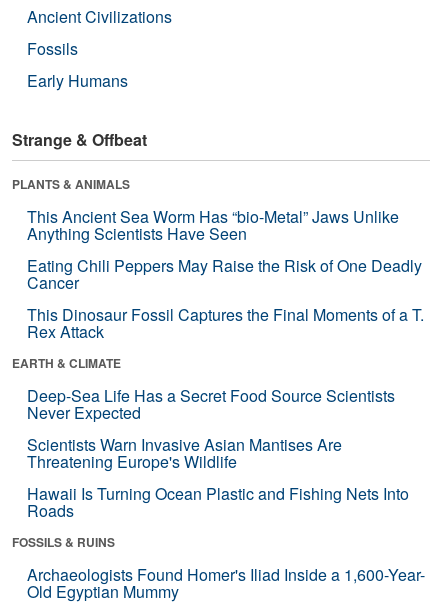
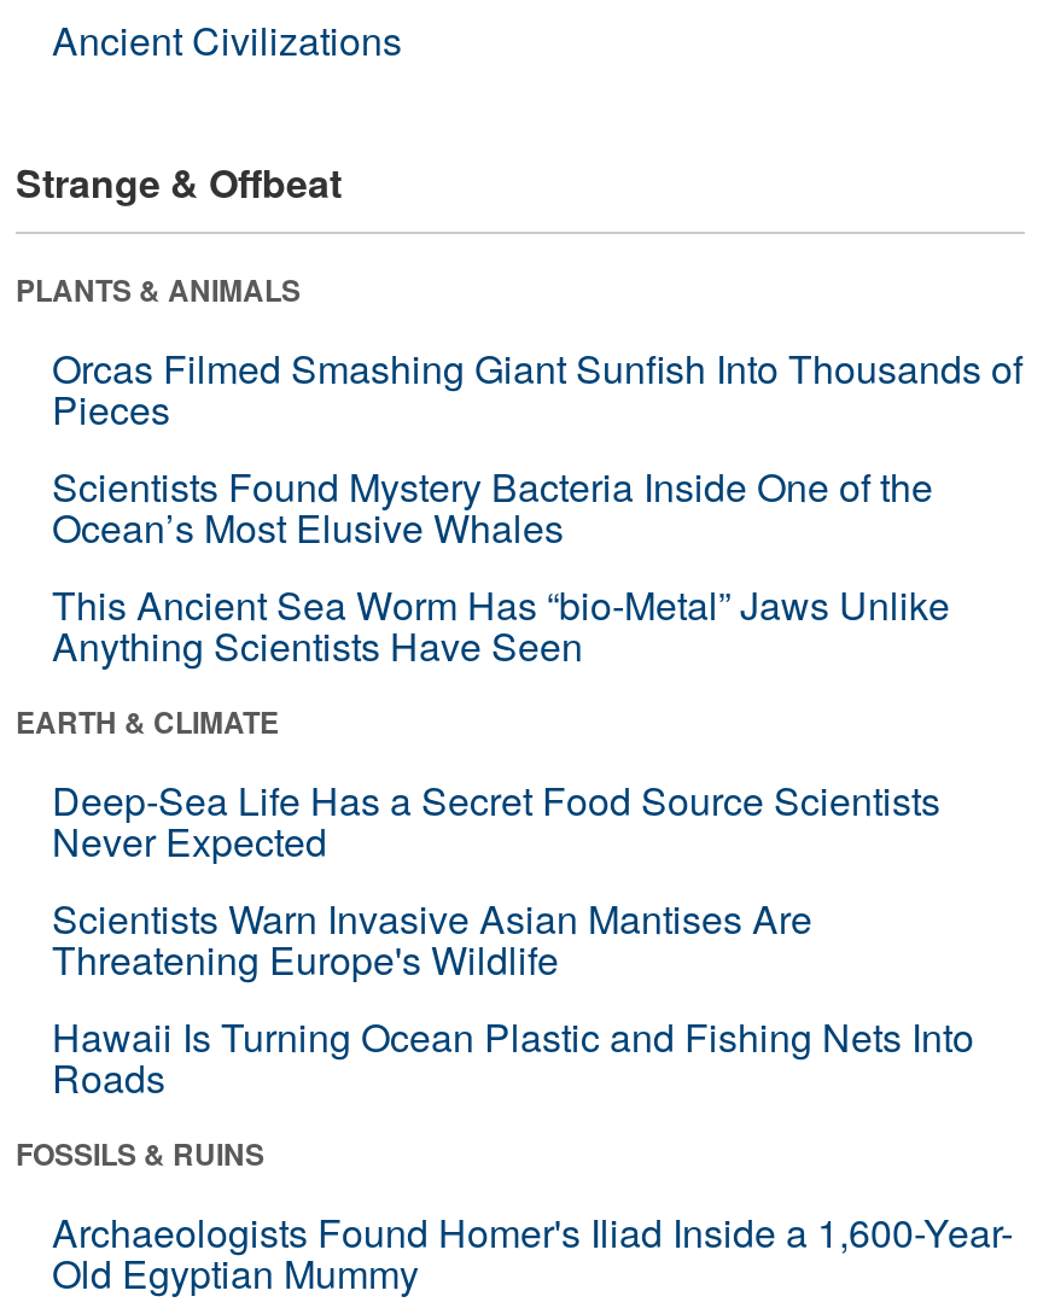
[27,37,128,92] Fossils | Early Humans -> none
none -> [52,340,1022,555] Orcas Filmed Smashing Giant Sunfish Into Thousands of | Pieces | Scientists Found Mystery Bacteria Inside One of the | Ocean’s Most Elusive Whales
moved [27,205,399,245] -> [52,576,950,673]: This Ancient Sea Worm Has “bio-Metal” Jaws Unlike | Anything Scientists Have Seen
[27,254,424,343] Eating Chili Peppers May Raise the Risk of One Deadly | Cancer | This Dinosaur Fossil Captures the Final Moments of a T. | Rex Attack -> none

